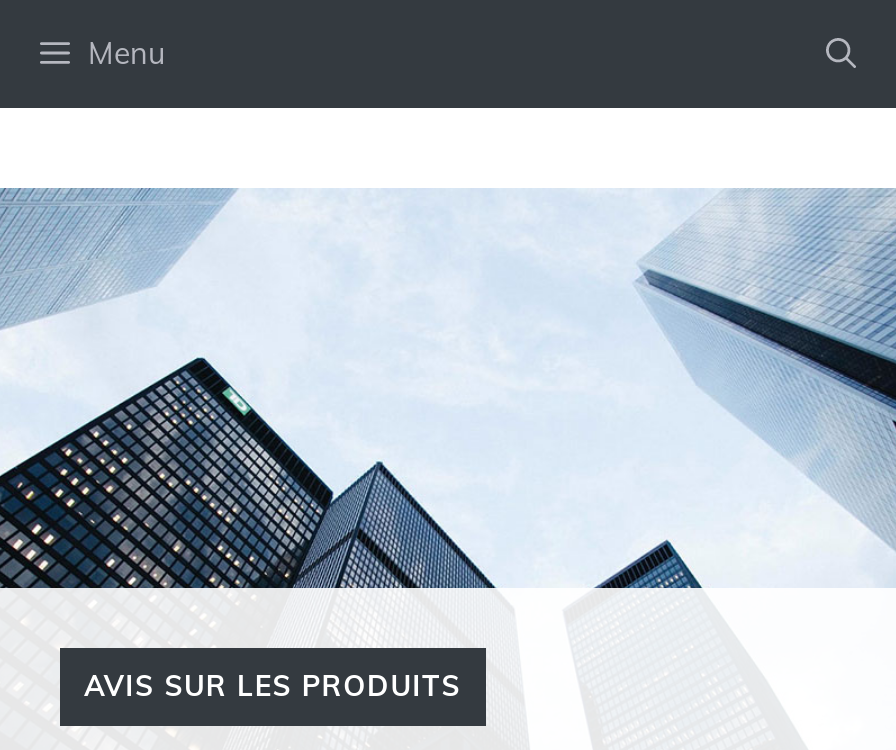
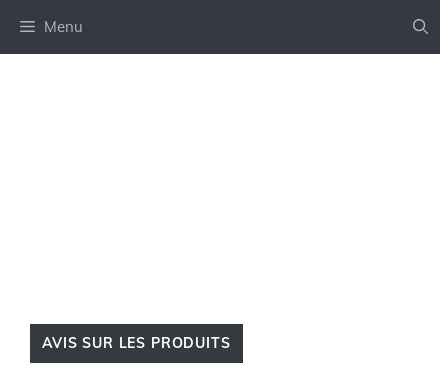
[6,186,890,592] [image] -> none

